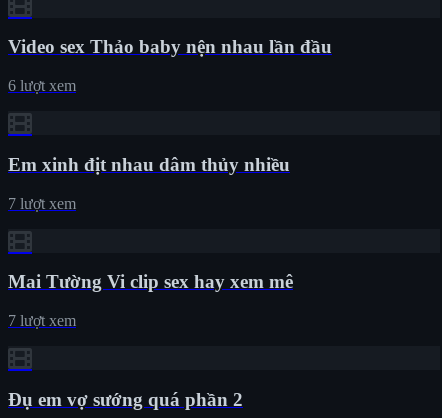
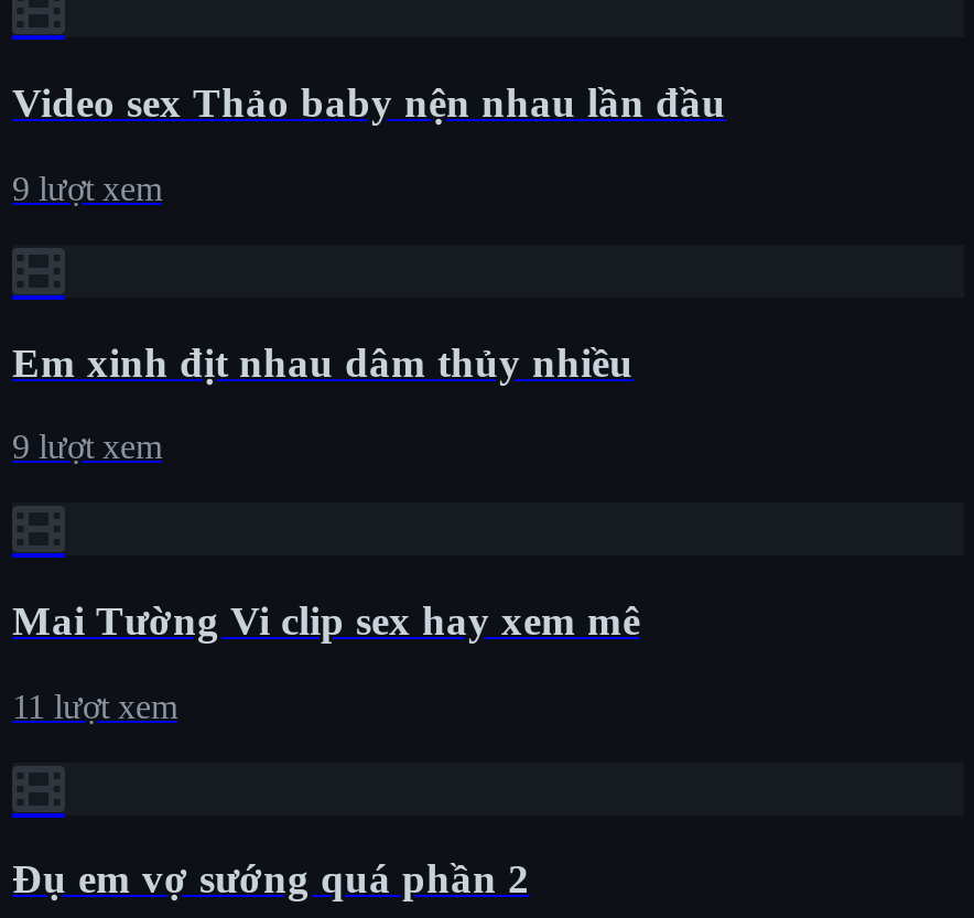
[8,77,76,94] 6 lượt xem -> [12,170,162,207] 9 lượt xem
[8,195,76,212] 7 lượt xem -> [12,429,162,466] 9 lượt xem
[8,312,76,329] 7 lượt xem -> [12,688,177,725] 11 lượt xem

